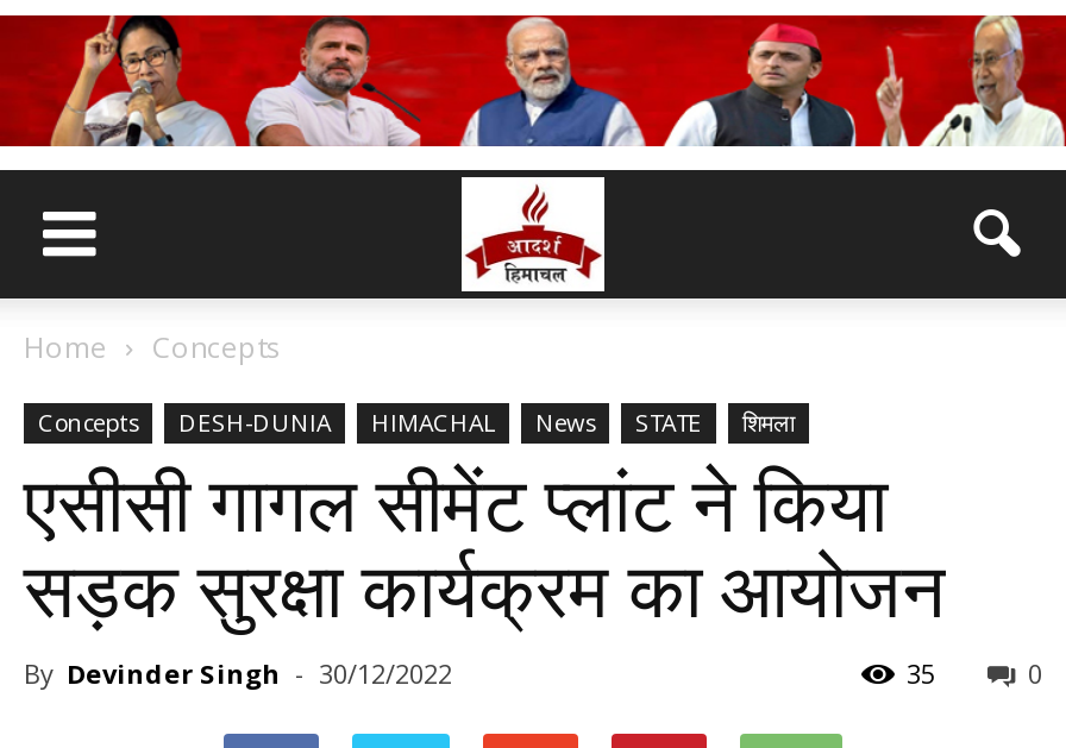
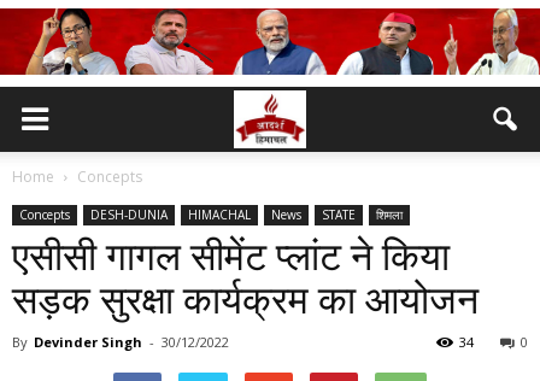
[907,655,935,691] 35 -> [459,333,474,351] 34

